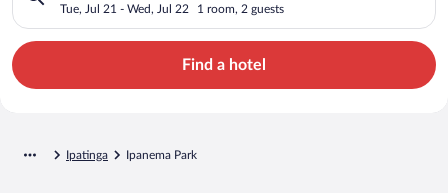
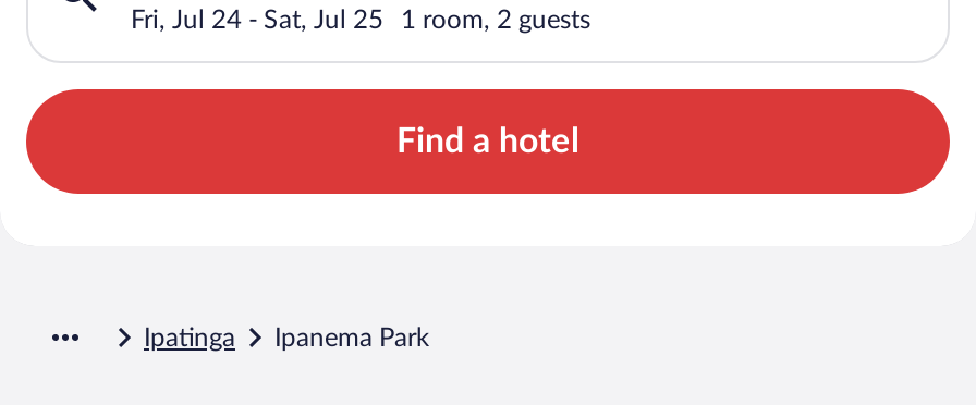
[60,3,189,15] Tue, Jul 21 - Wed, Jul 22 -> [131,6,383,32] Fri, Jul 24 - Sat, Jul 25

